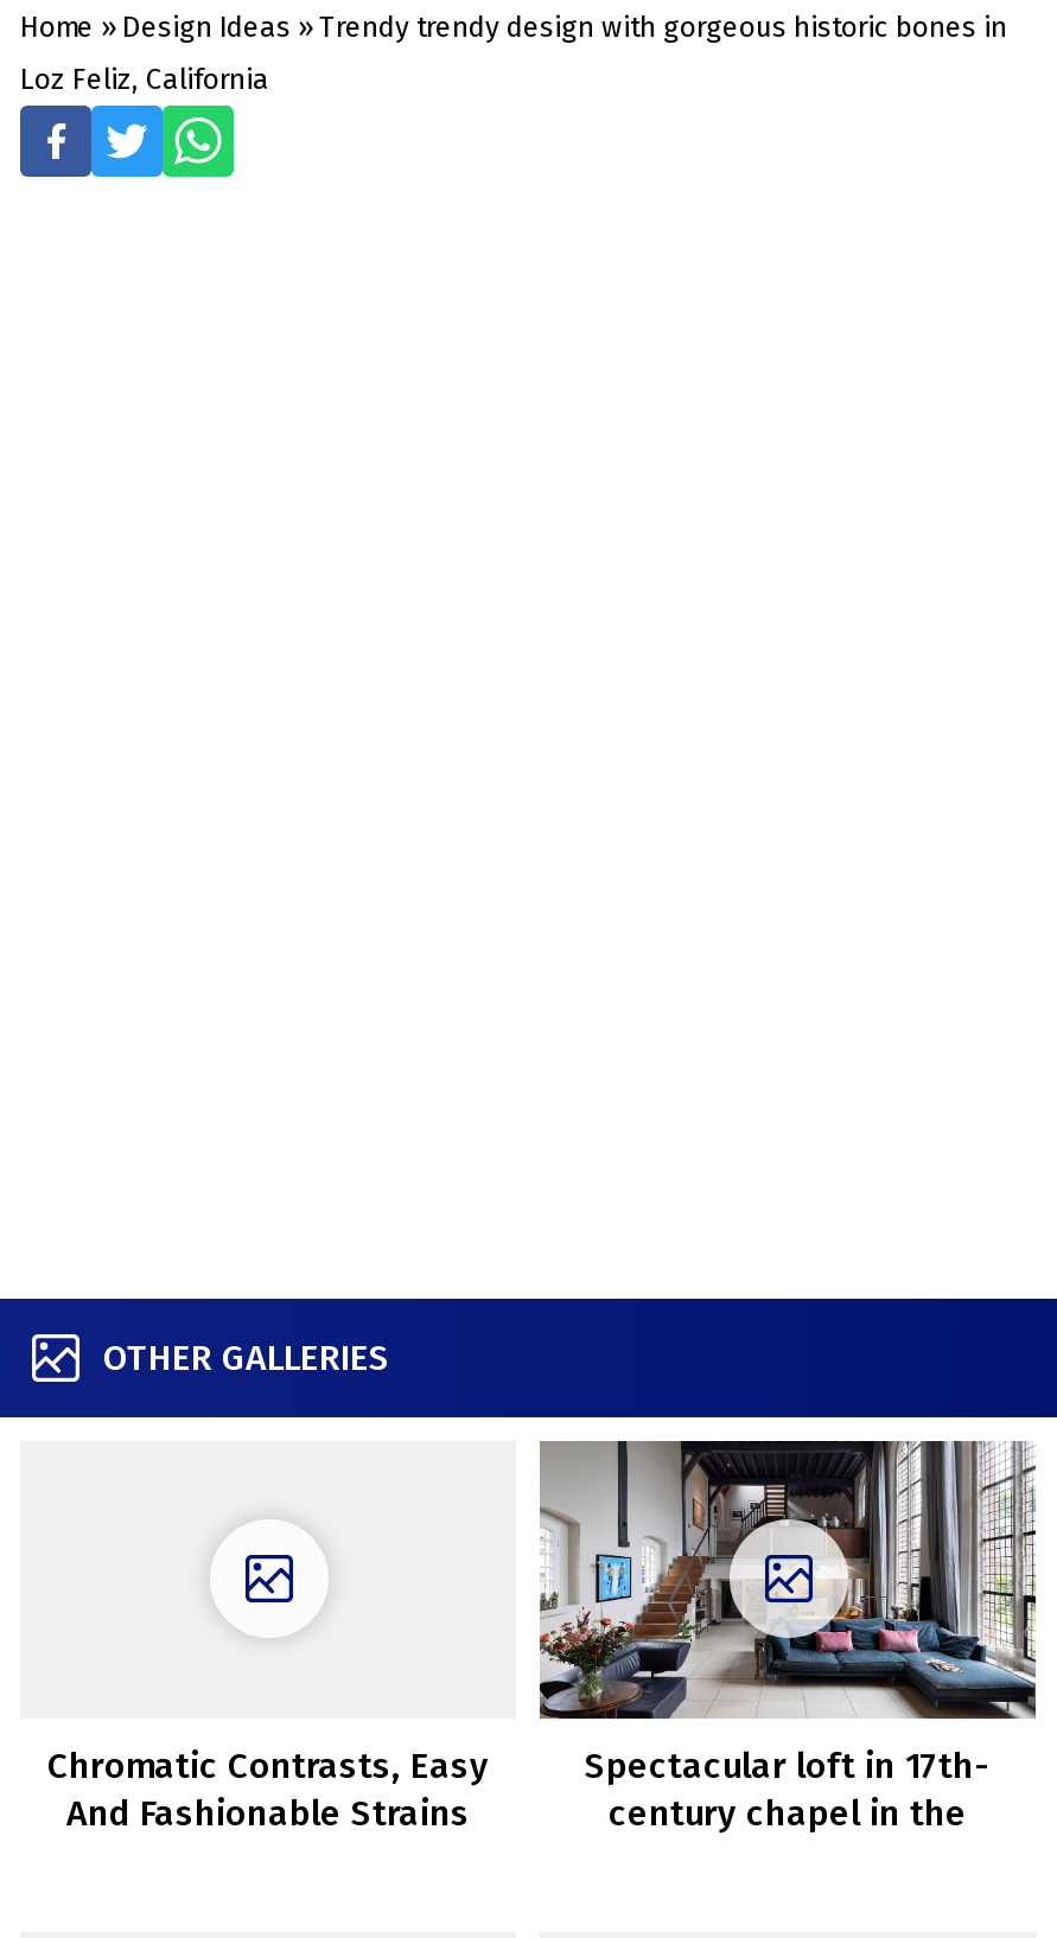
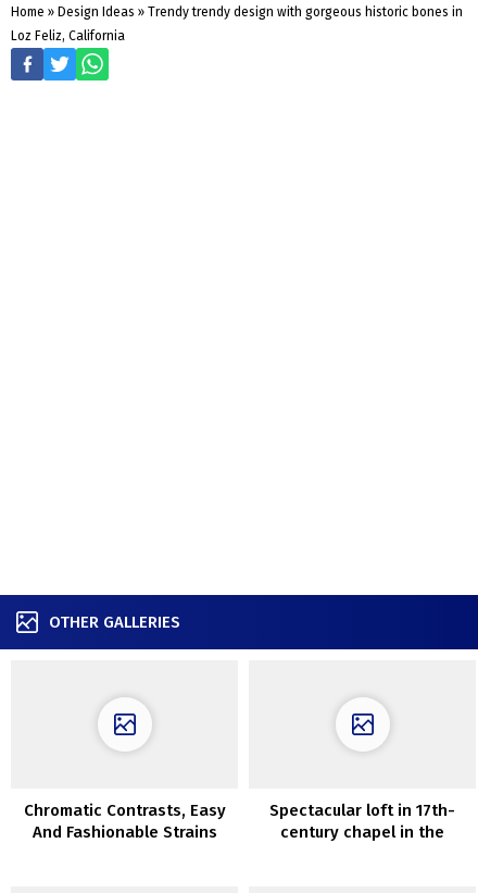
[537,1437,1038,1722] [image] -> none

